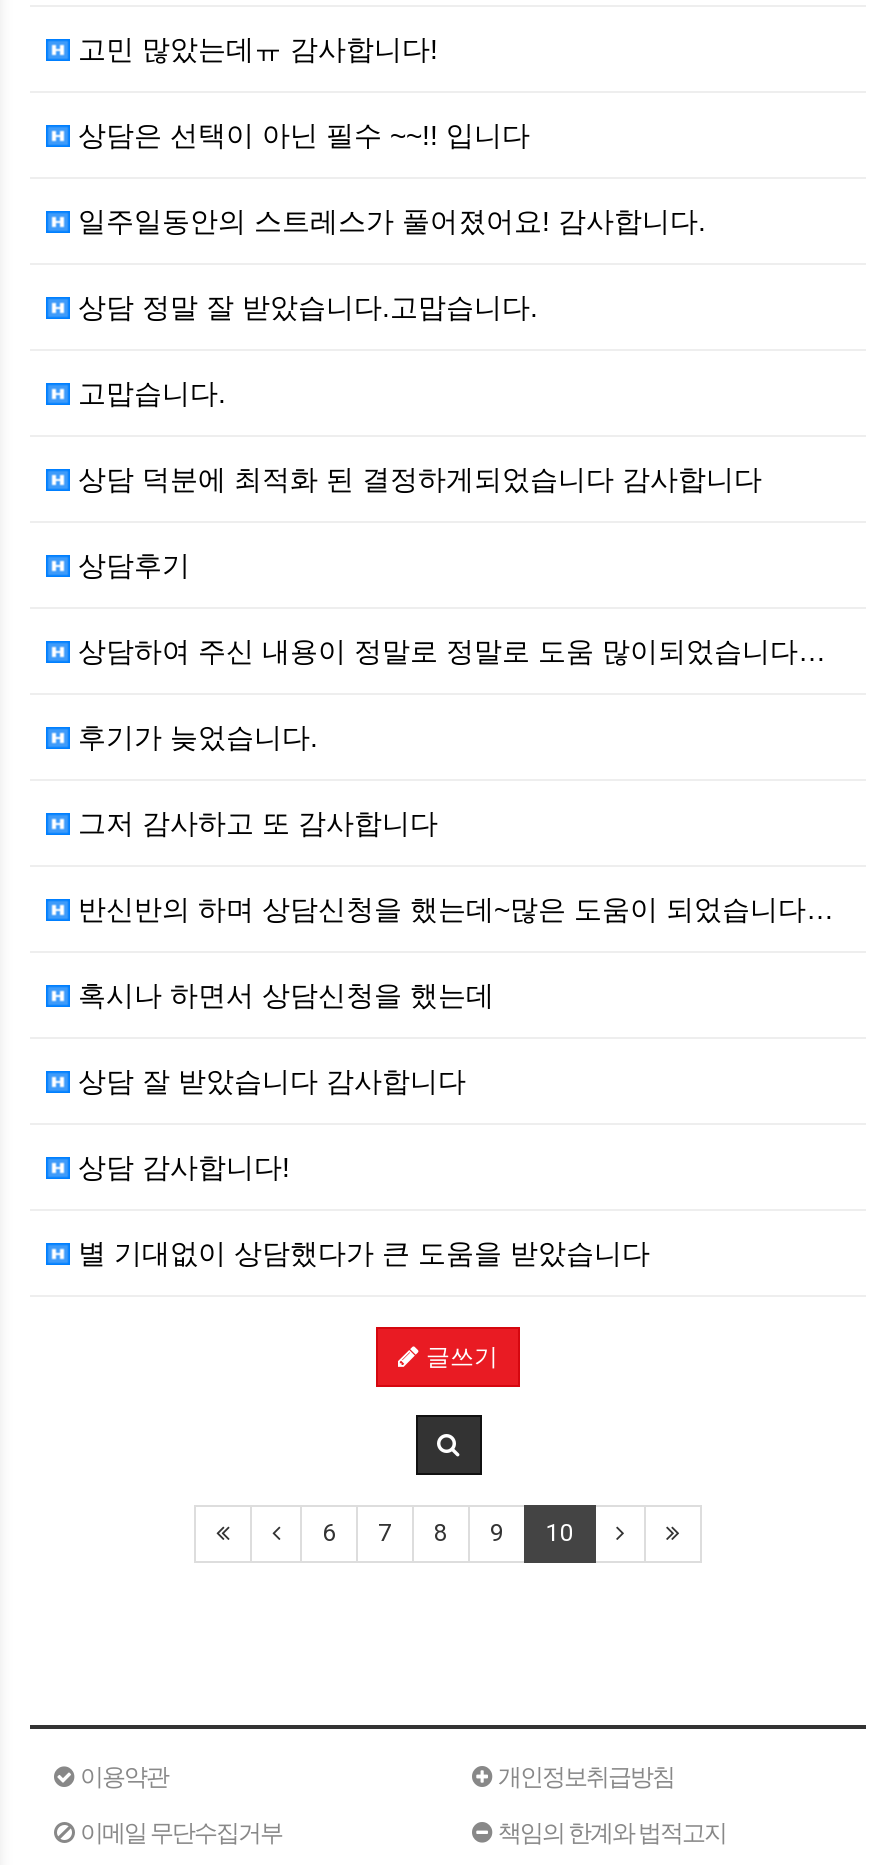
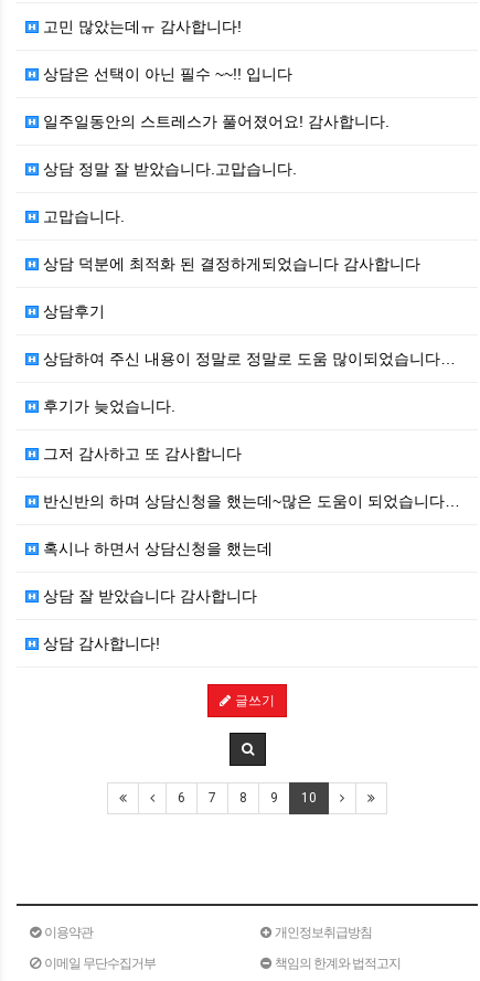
[70,1237,650,1269] 별 기대없이 상담했다가 큰 도움을 받았습니다 -> none

